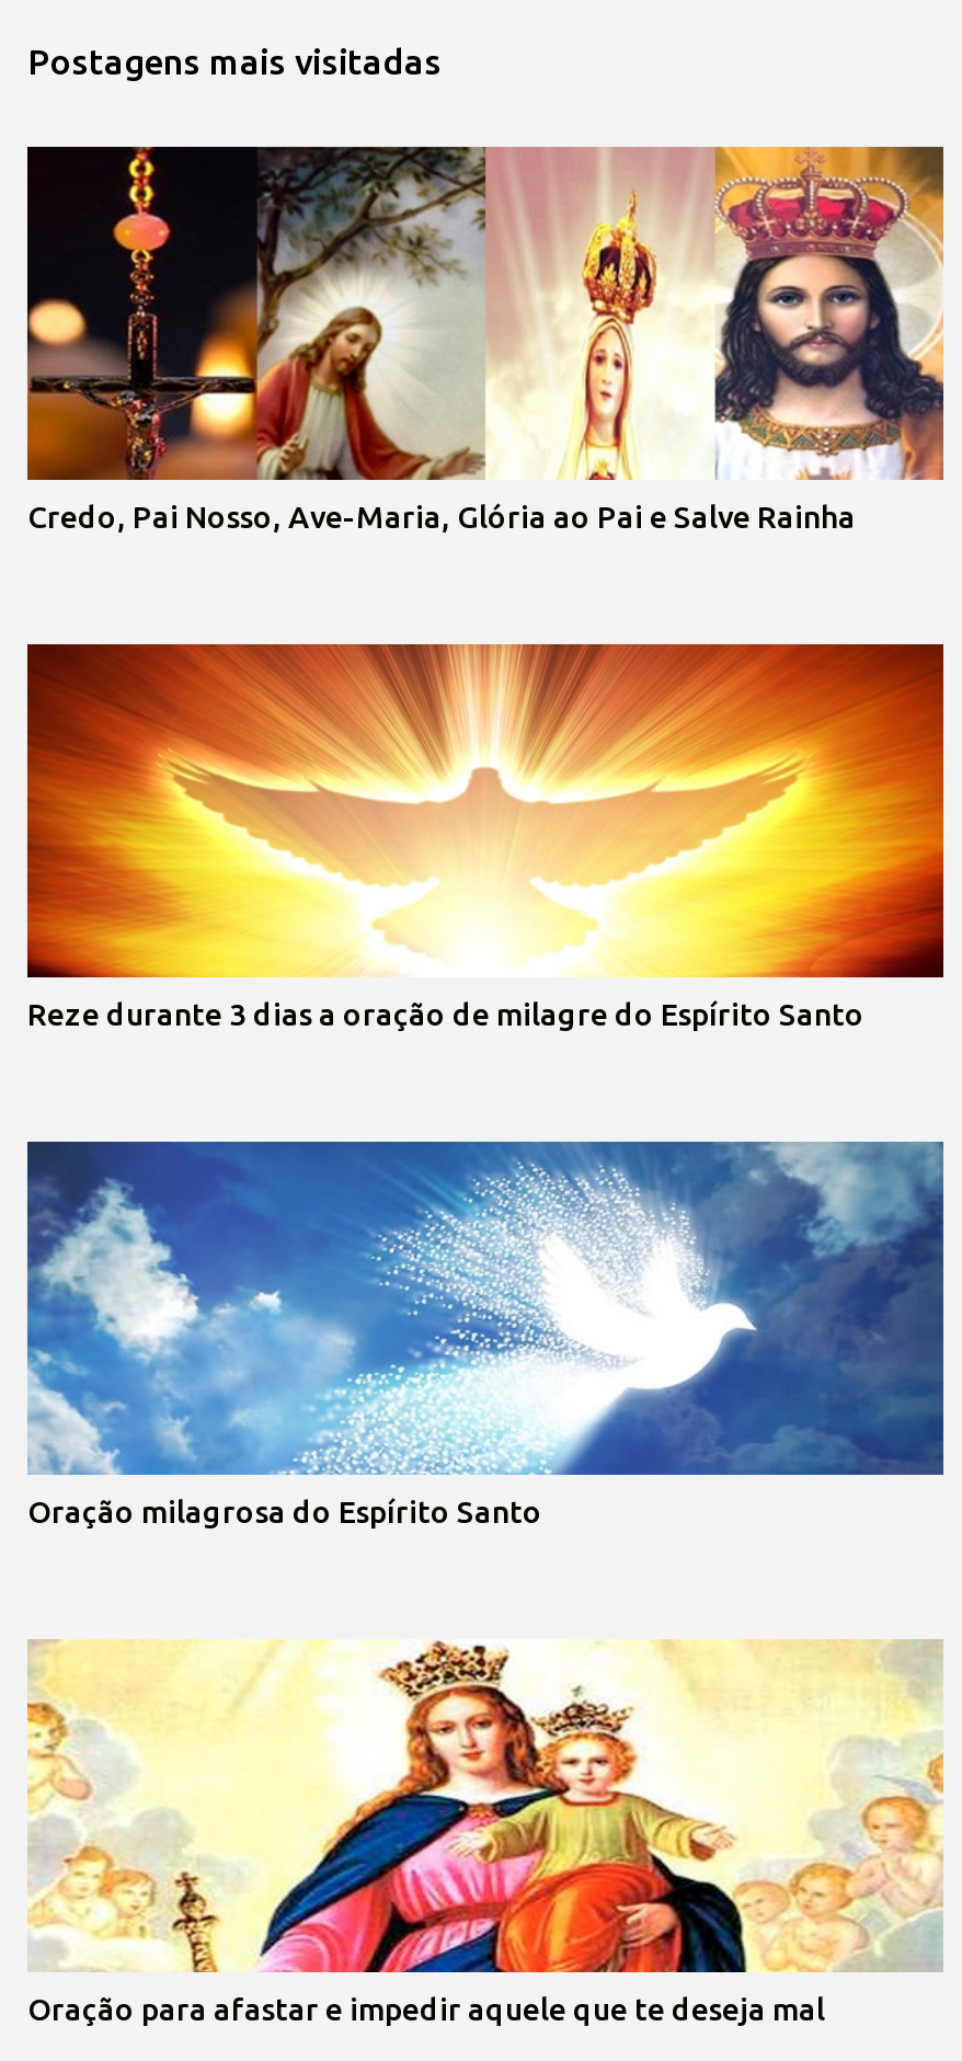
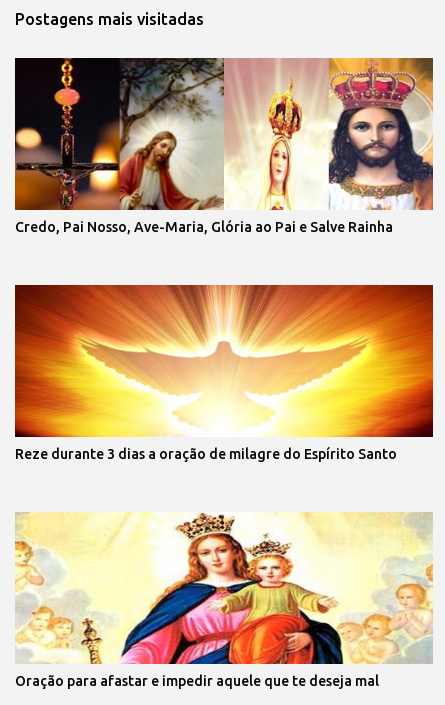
[25,1140,946,1530] [image] | Oração milagrosa do Espírito Santo -> none

